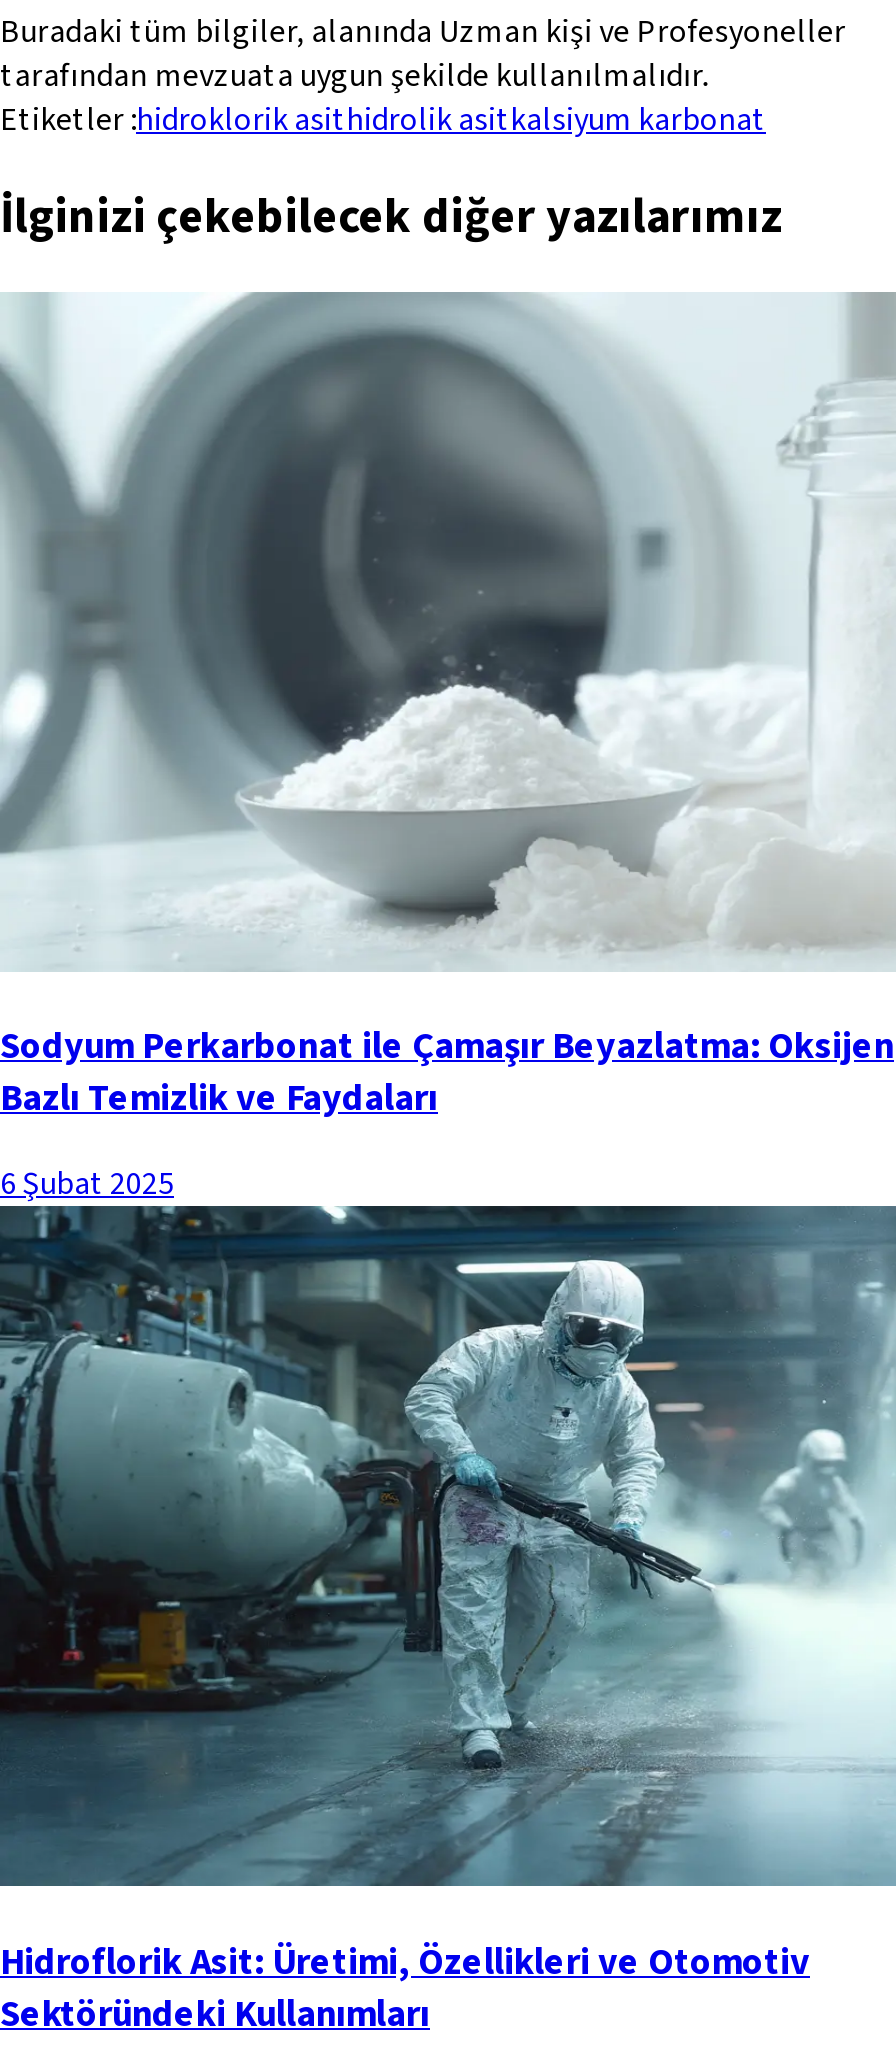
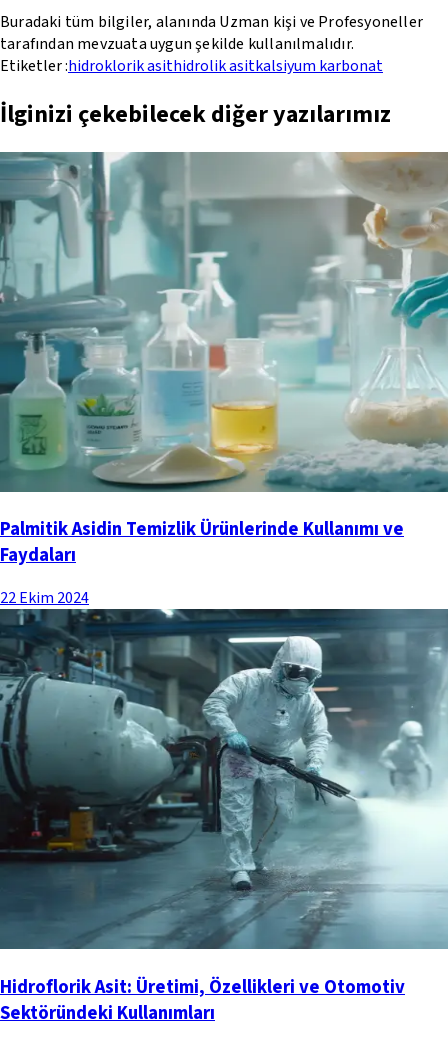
[0,292,894,1124] [image] | Sodyum Perkarbonat ile Çamaşır Beyazlatma: Oksijen | Bazlı Temizlik ve Faydaları -> [0,151,445,568] [image] | Palmitik Asidin Temizlik Ürünlerinde Kullanımı ve | Faydaları
[0,1162,174,1206] 6 Şubat 2025 -> [0,587,89,609] 22 Ekim 2024

